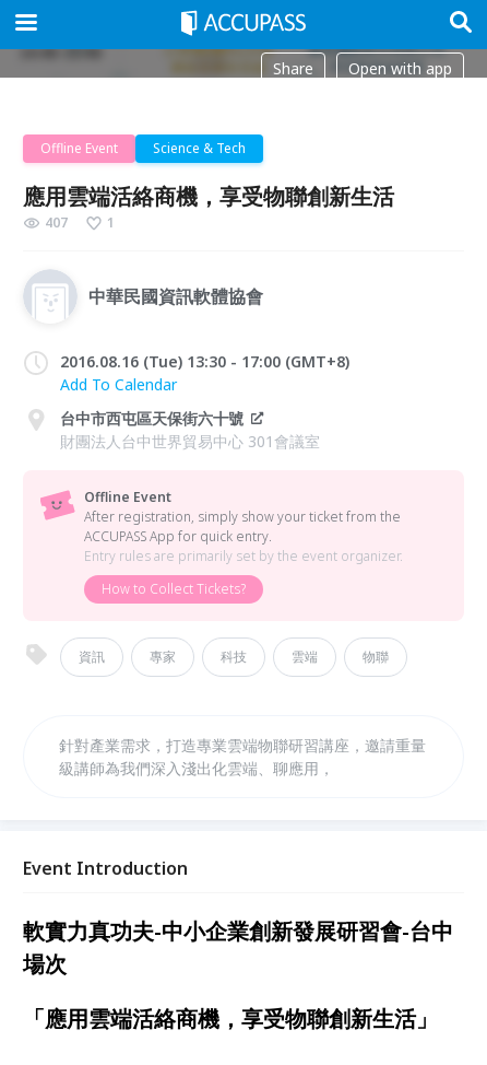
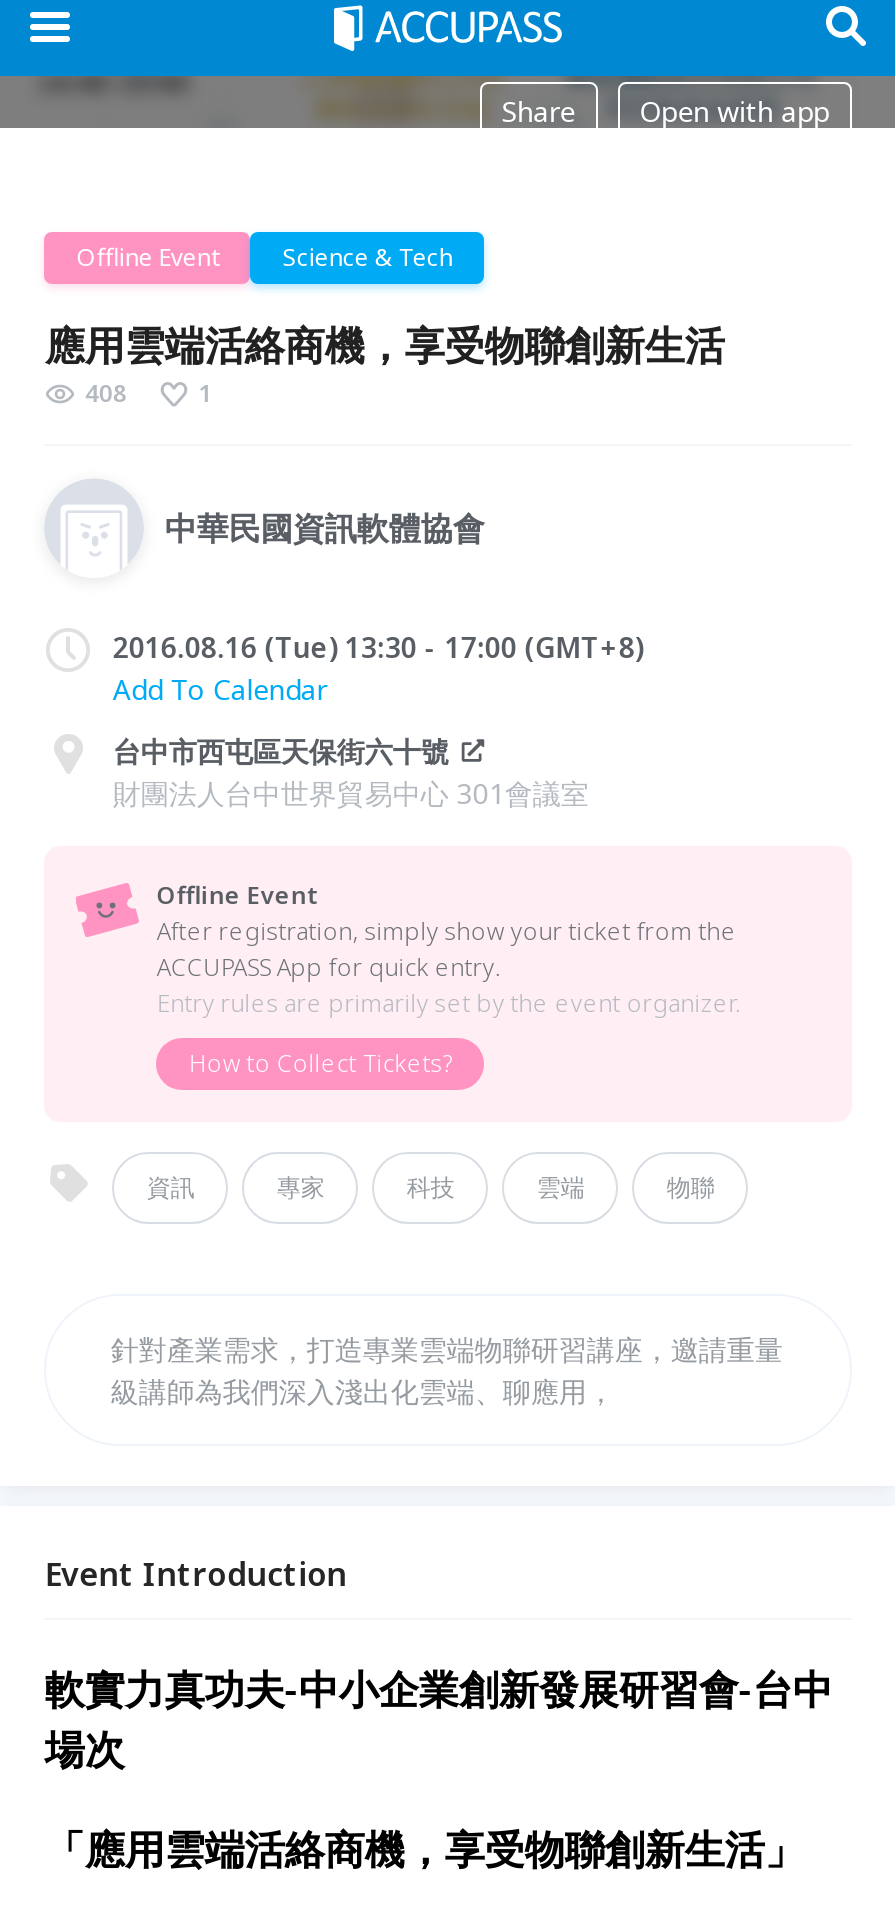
[45,213,68,232] 407 -> [85,376,127,410] 408

